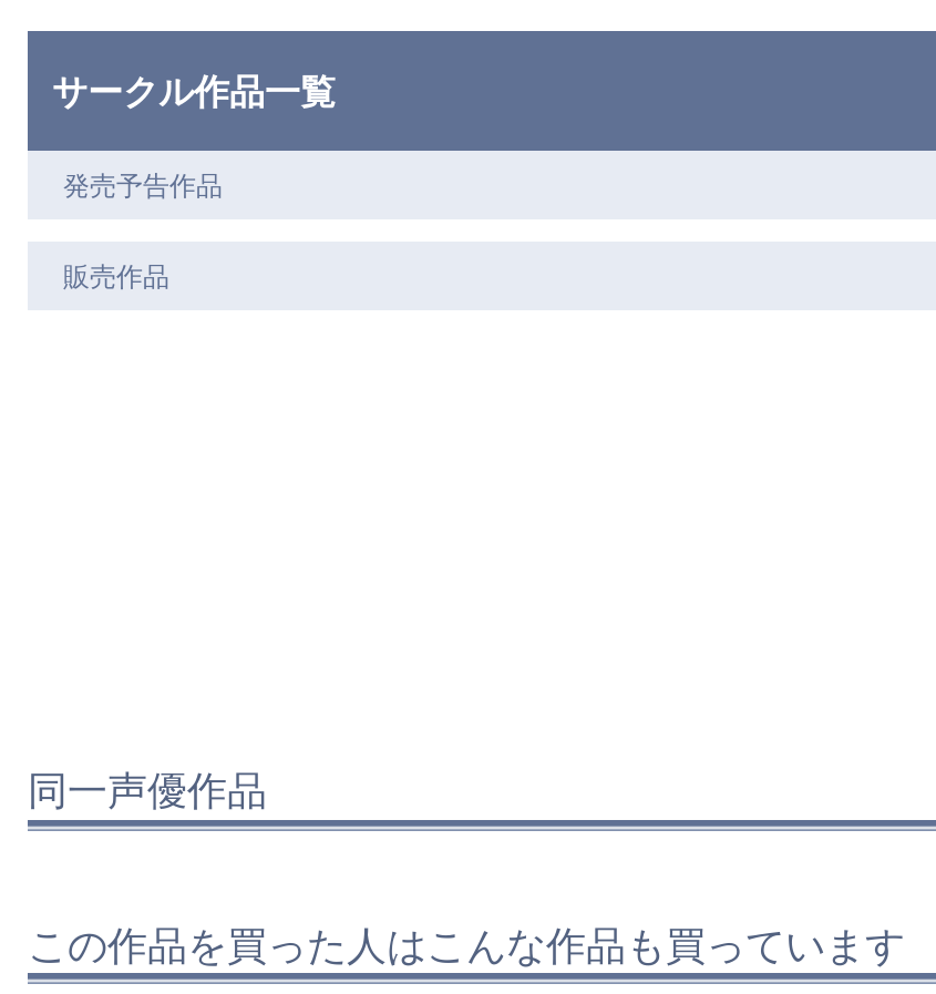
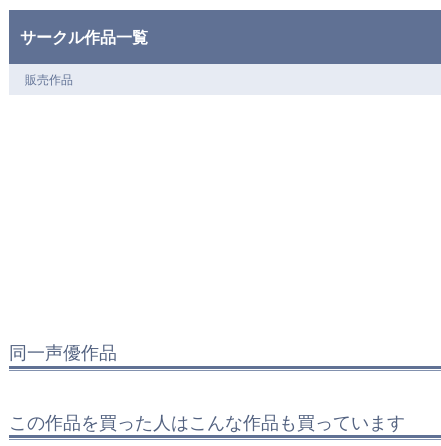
[63,164,223,202] 発売予告作品 -> none
moved [63,255,169,293] -> [25,70,73,87]: 販売作品

